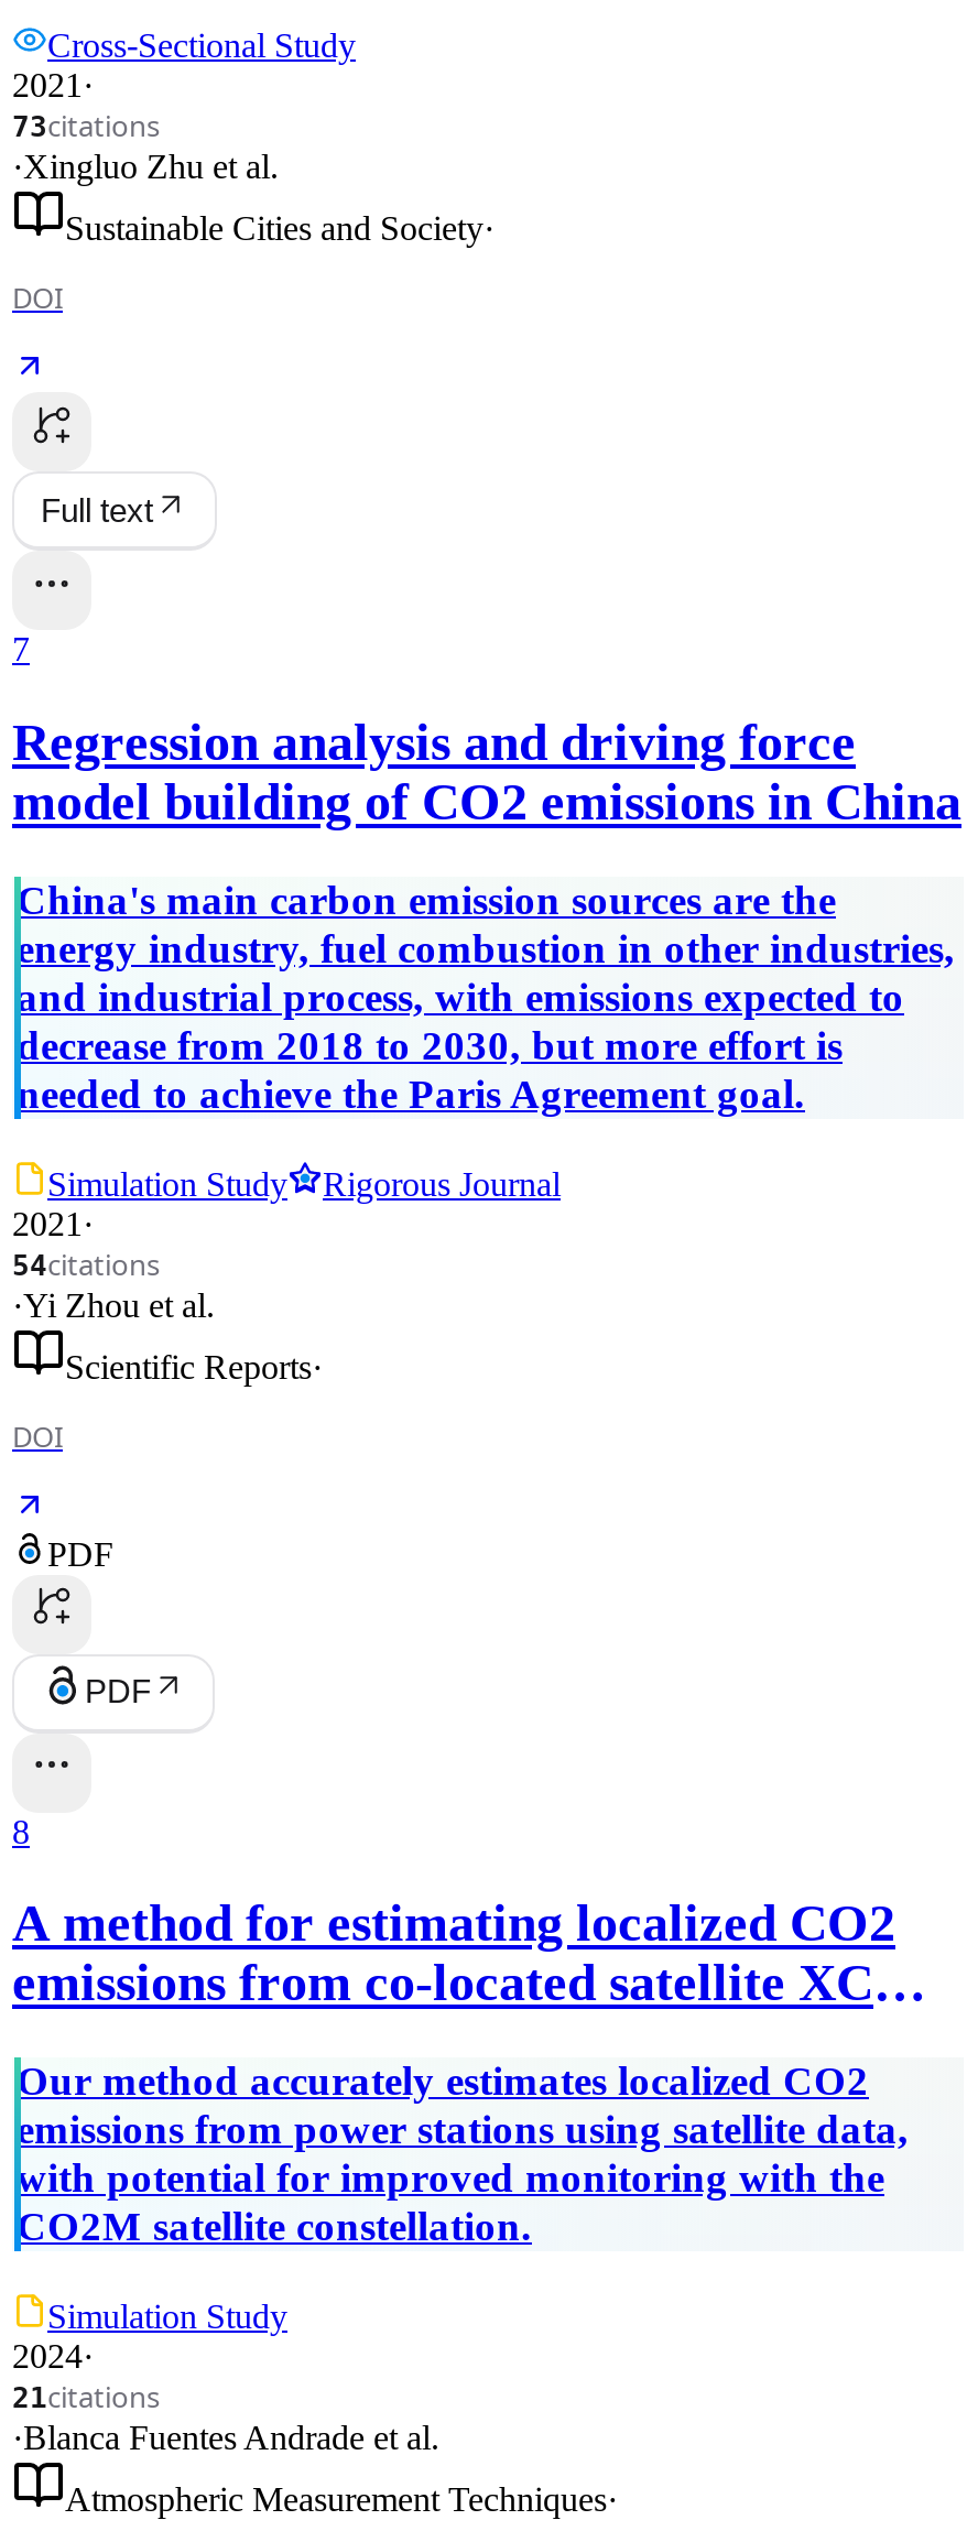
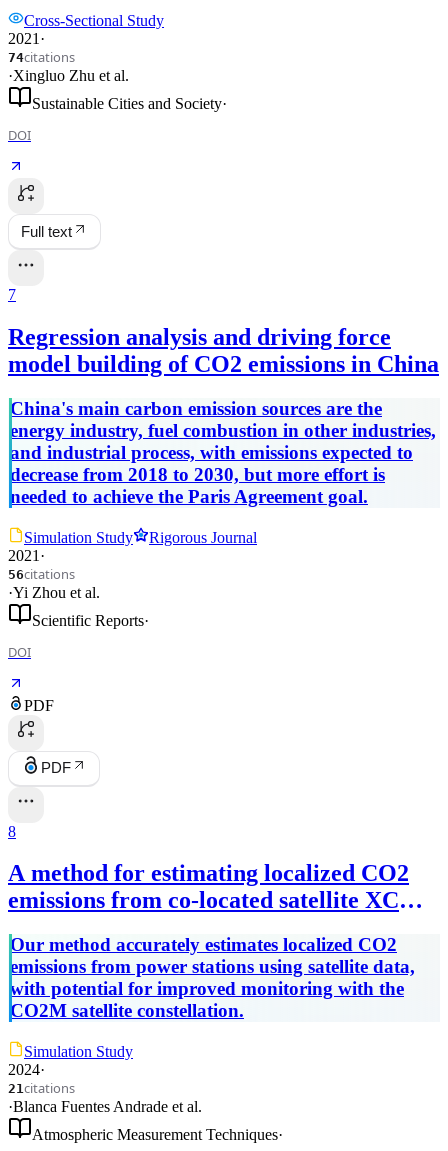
[12,106,160,146] 73citations -> [8,48,75,66] 74citations
[12,1244,160,1283] 54citations -> [8,565,75,583] 56citations

